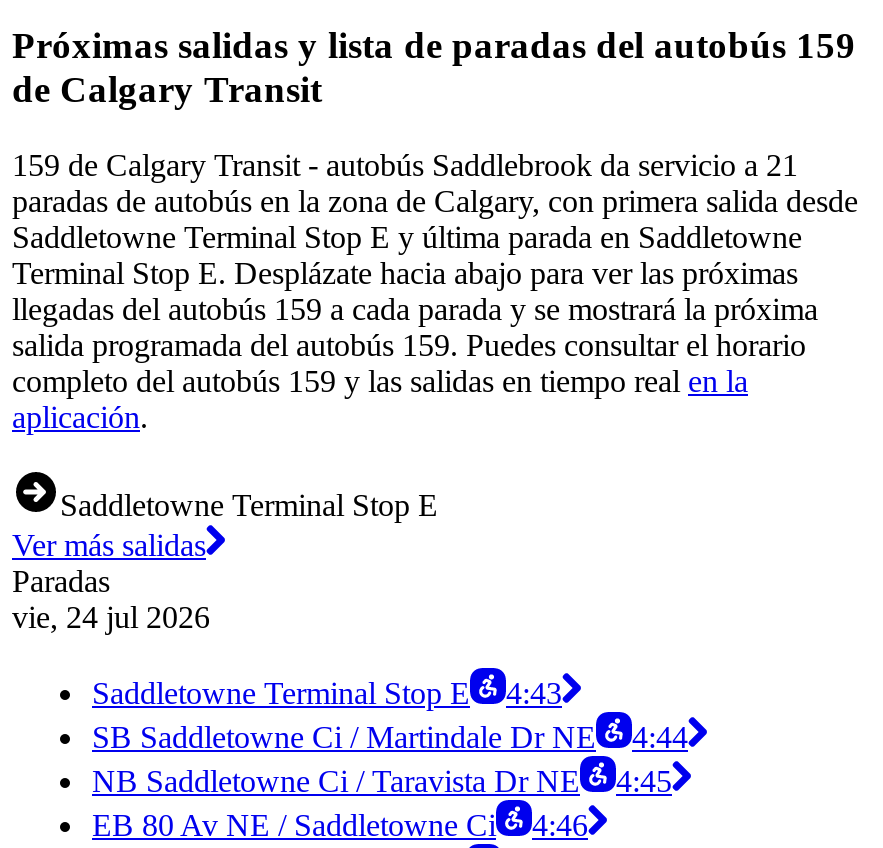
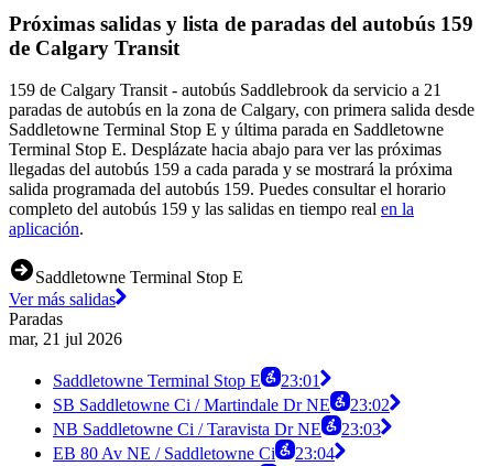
[12,600,210,634] vie, 24 jul 2026 -> [9,330,122,348] mar, 21 jul 2026
[92,676,562,710] Saddletowne Terminal Stop E 4:43 -> [53,371,320,390] Saddletowne Terminal Stop E 23:01
[92,720,688,754] SB Saddletowne Ci / Martindale Dr NE 4:44 -> [53,396,390,414] SB Saddletowne Ci / Martindale Dr NE 23:02
[92,764,672,798] NB Saddletowne Ci / Taravista Dr NE 4:45 -> [53,420,381,439] NB Saddletowne Ci / Taravista Dr NE 23:03
[92,808,588,842] EB 80 Av NE / Saddletowne Ci 4:46 -> [53,444,335,463] EB 80 Av NE / Saddletowne Ci 23:04

